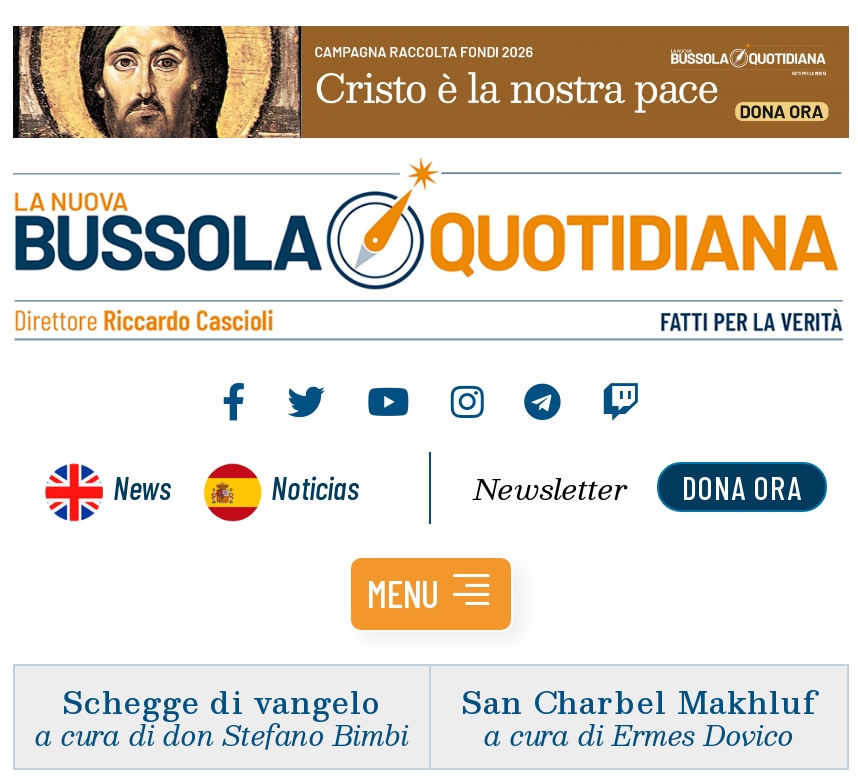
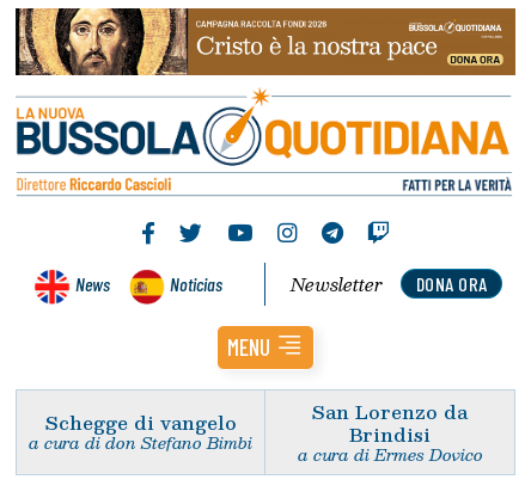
[461,675,817,725] San Charbel Makhluf -> [312,396,468,449] San Lorenzo da | Brindisi

